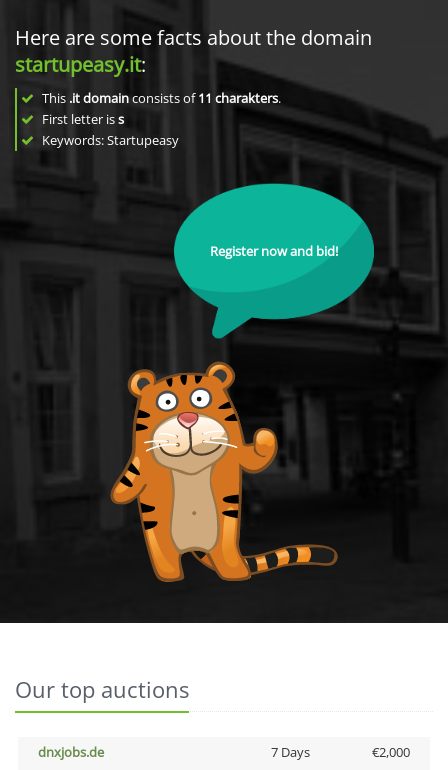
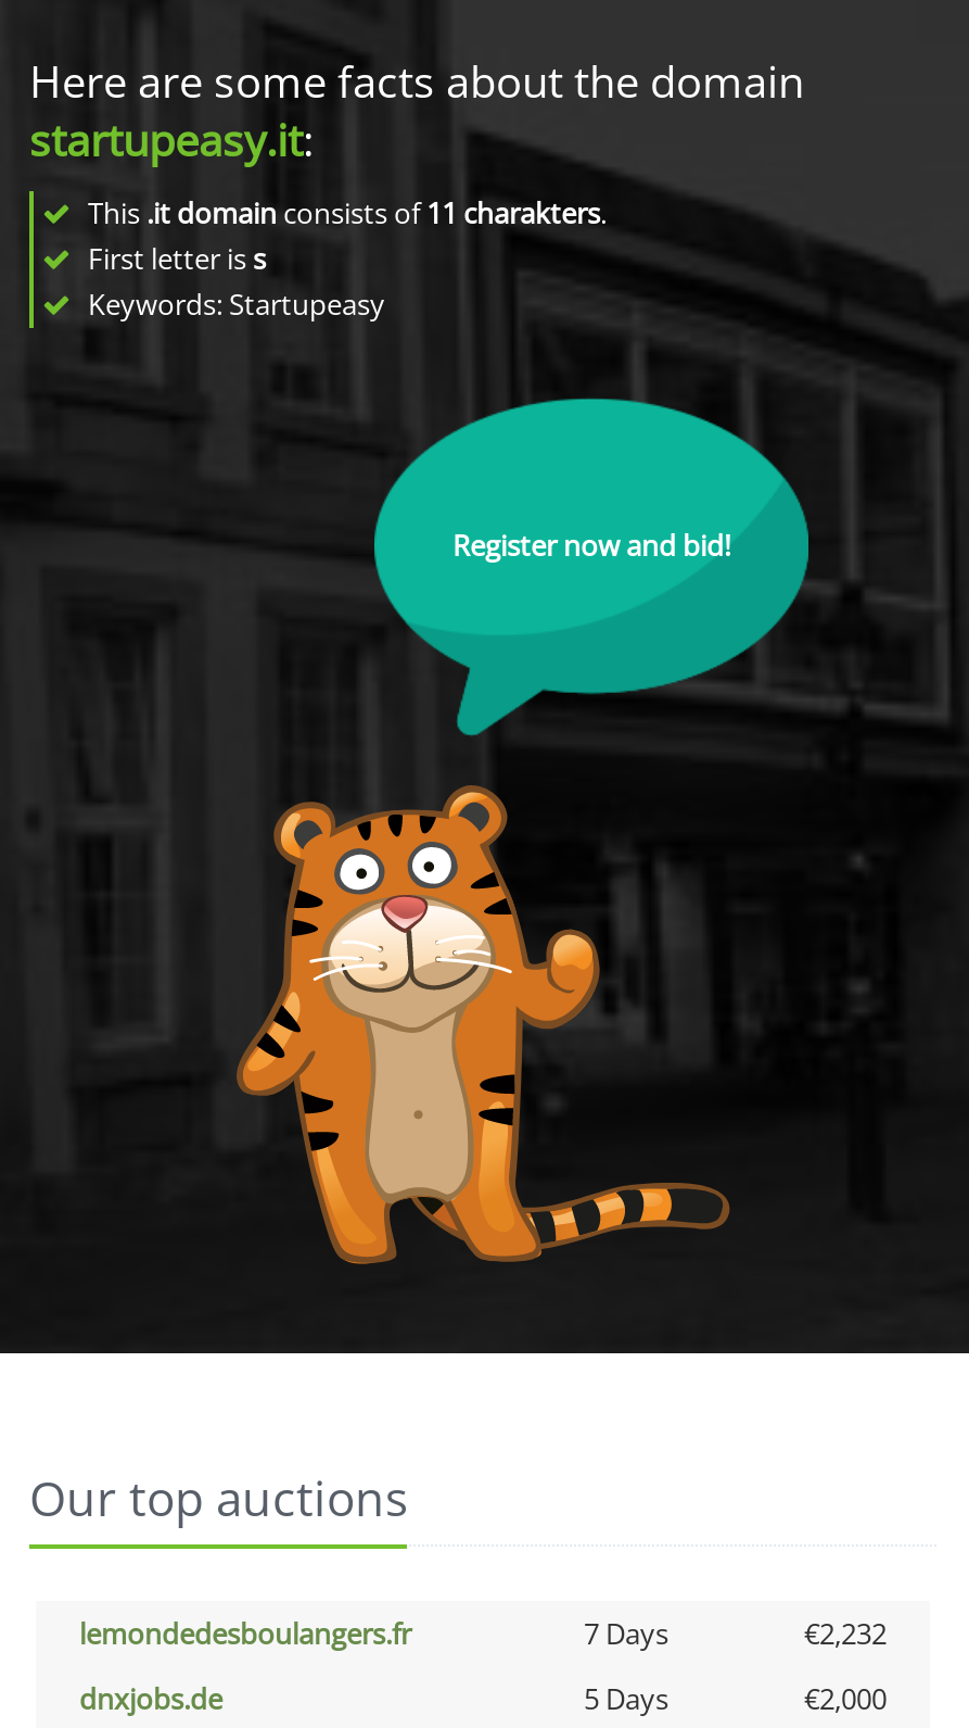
none -> [79,1614,887,1653] lemondedesboulangers.fr | 7 Days | €2,232
[270,743,309,761] 7 Days -> [584,1679,668,1718] 5 Days

